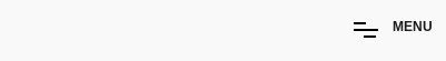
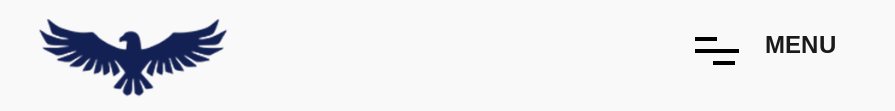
none -> [39,19,227,97] [image]

